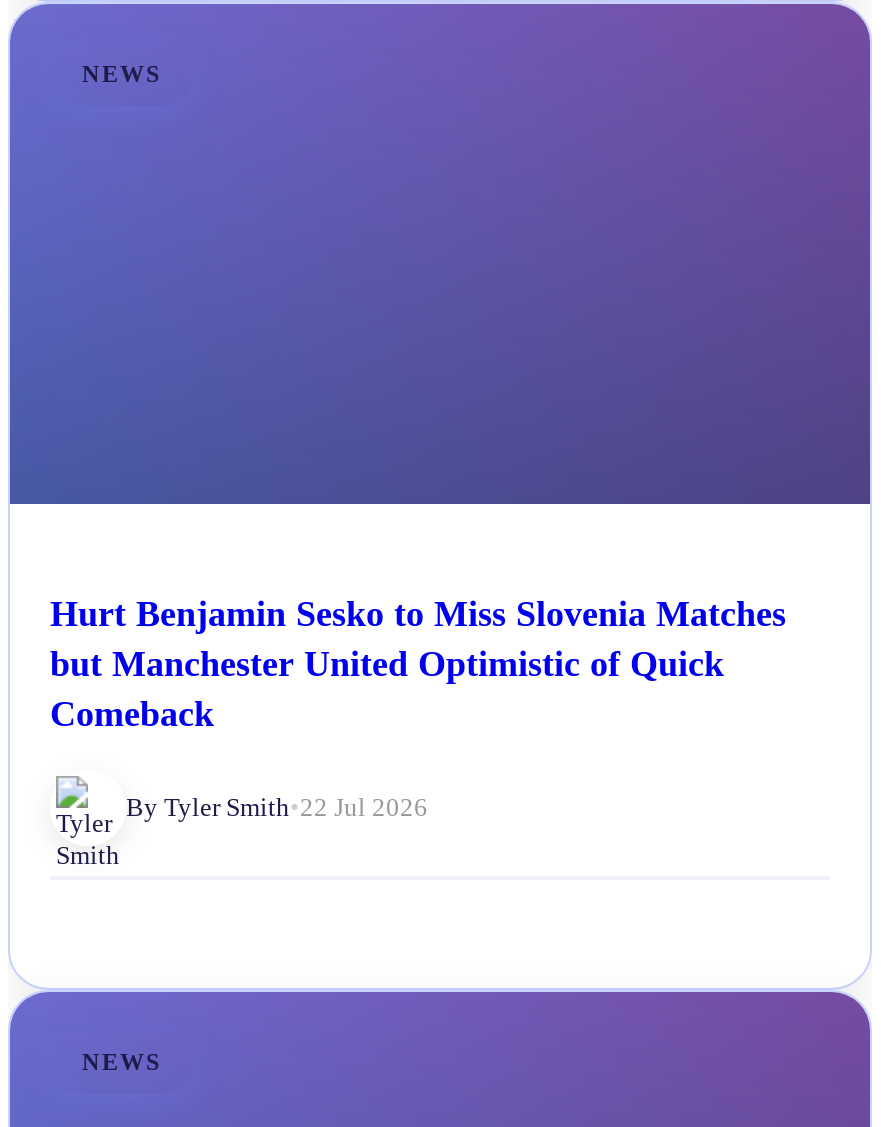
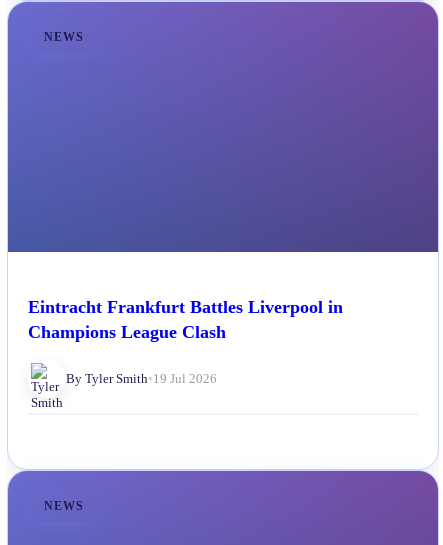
[50,594,786,734] Hurt Benjamin Sesko to Miss Slovenia Matches | but Manchester United Optimistic of Quick | Comeback -> [28,297,343,342] Eintracht Frankfurt Battles Liverpool in | Champions League Clash
[126,792,428,822] By Tyler Smith • 22 Jul 2026 -> [66,371,217,386] By Tyler Smith • 19 Jul 2026

